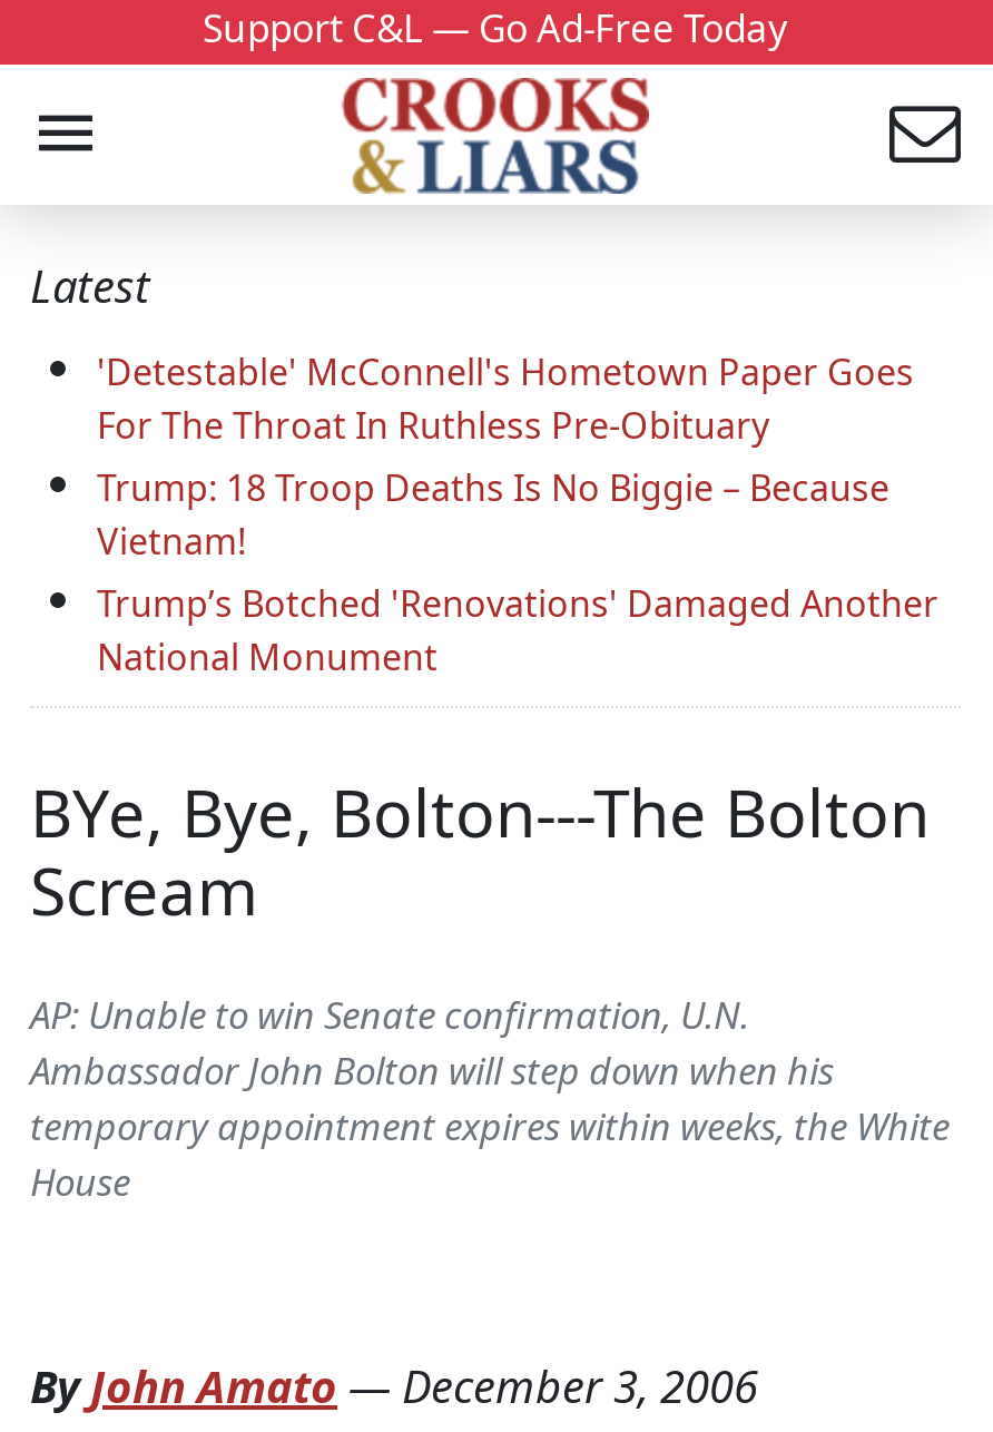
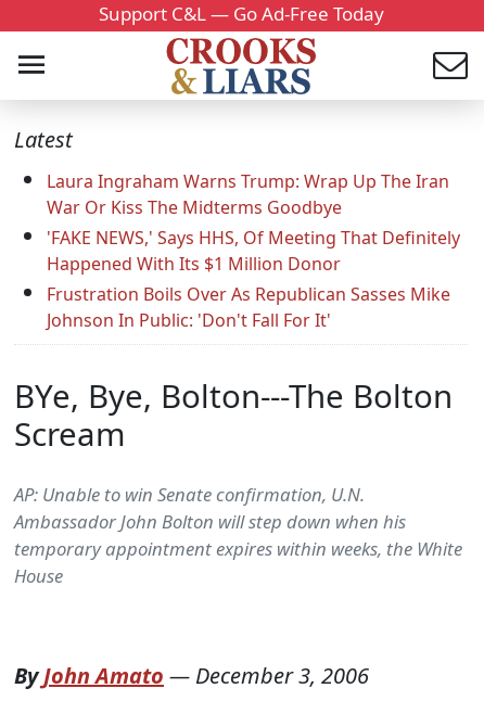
[97,348,938,682] 'Detestable' McConnell's Hometown Paper Goes | For The Throat In Ruthless Pre-Obituary | Trump: 18 Troop Deaths Is No Biggie – Because | Vietnam! | Trump’s Botched 'Renovations' Damaged Another | National Monument -> [47,170,460,332] Laura Ingraham Warns Trump: Wrap Up The Iran | War Or Kiss The Midterms Goodbye | 'FAKE NEWS,' Says HHS, Of Meeting That Definitely | Happened With Its $1 Million Donor | Frustration Boils Over As Republican Sasses Mike | Johnson In Public: 'Don't Fall For It'

